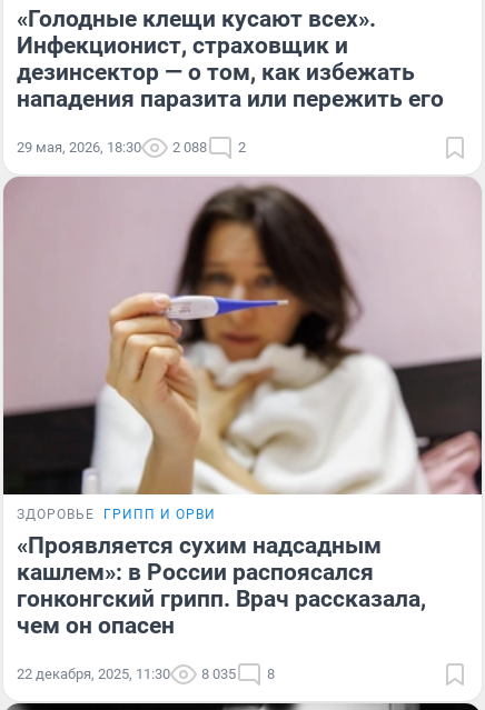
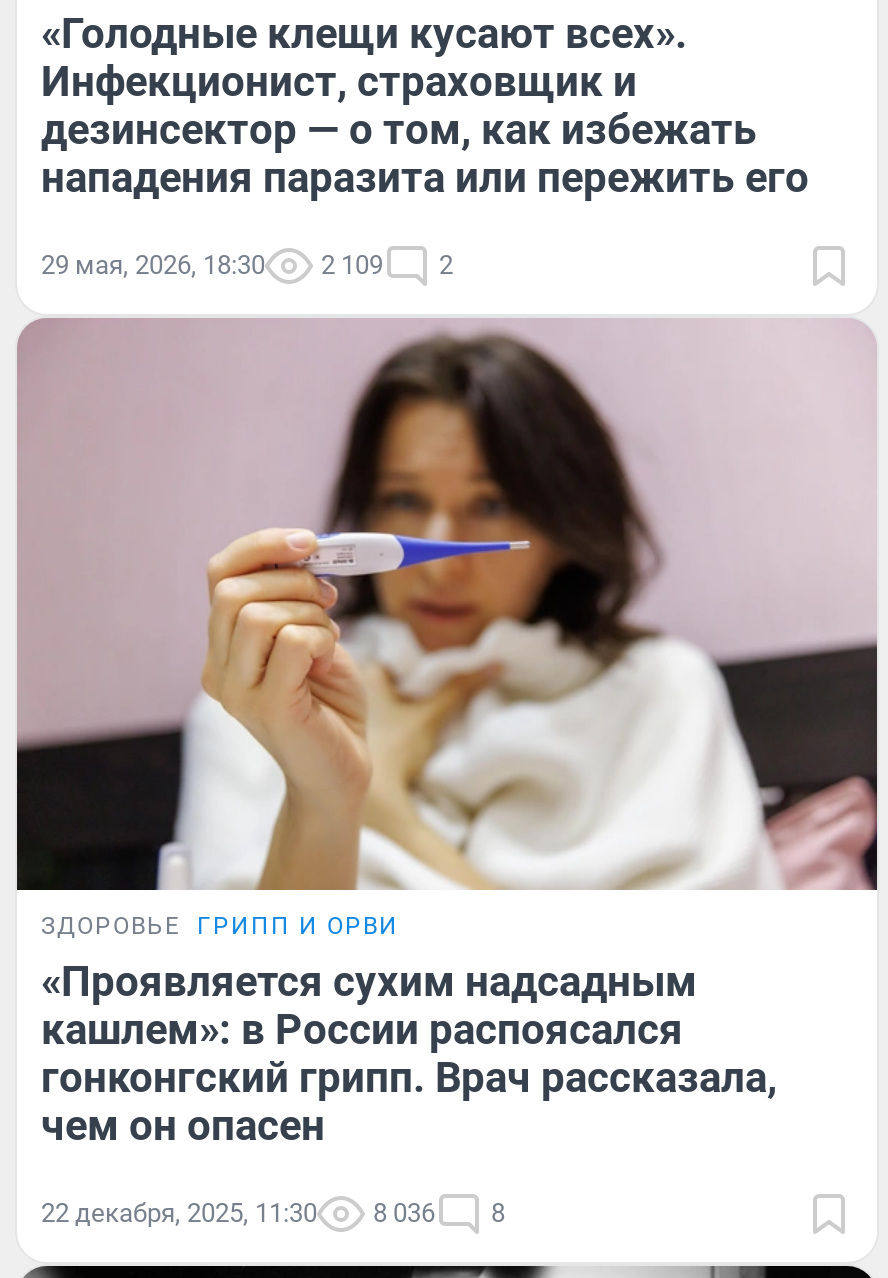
[17,139,246,155] 29 мая, 2026, 18:30 2 088 2 -> [41,249,453,279] 29 мая, 2026, 18:30 2 109 2
[17,666,275,683] 22 декабря, 2025, 11:30 8 035 8 -> [41,1199,505,1229] 22 декабря, 2025, 11:30 8 036 8

